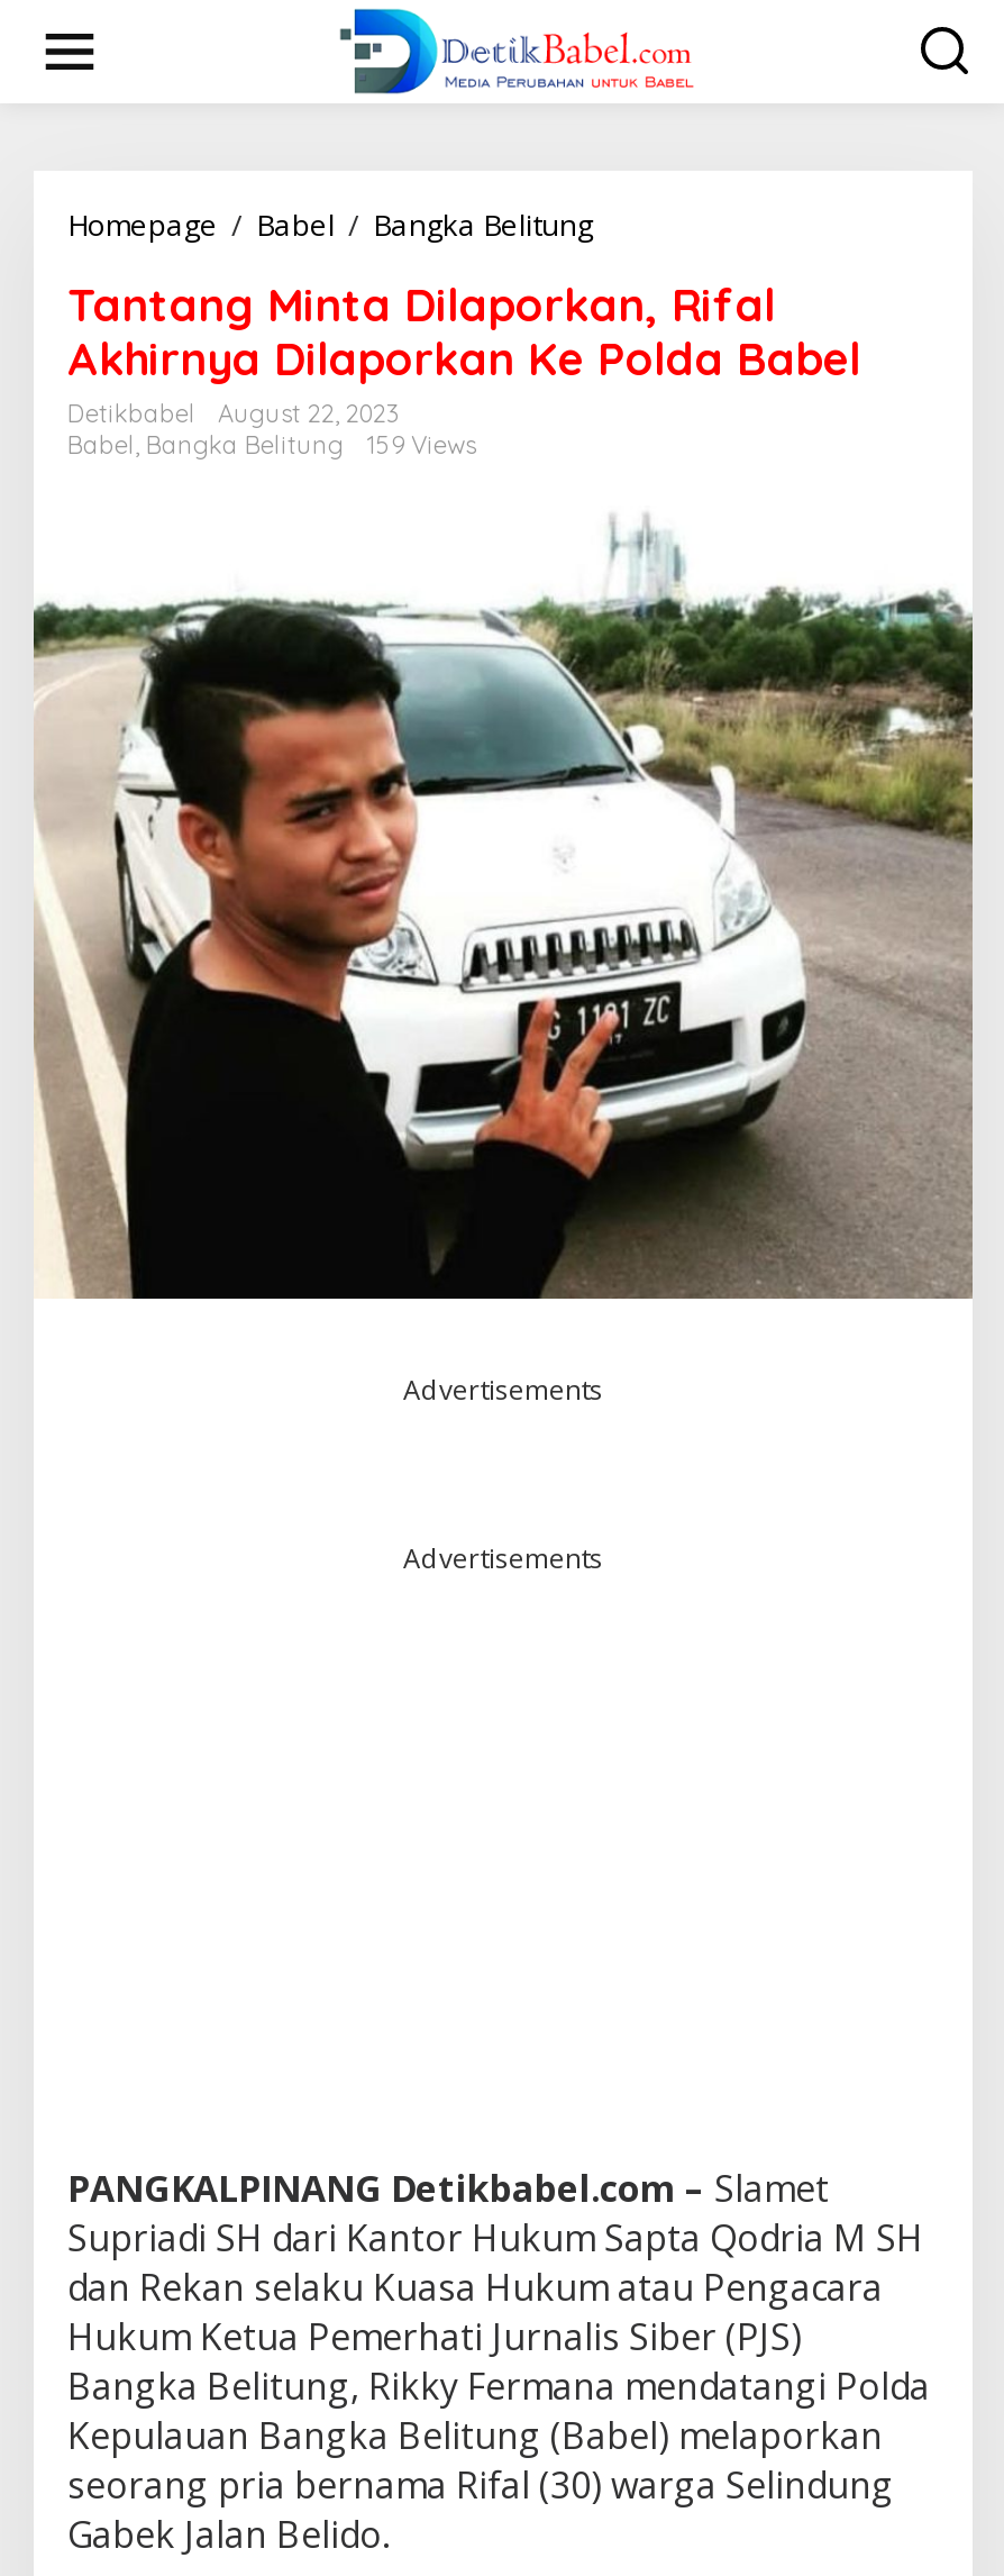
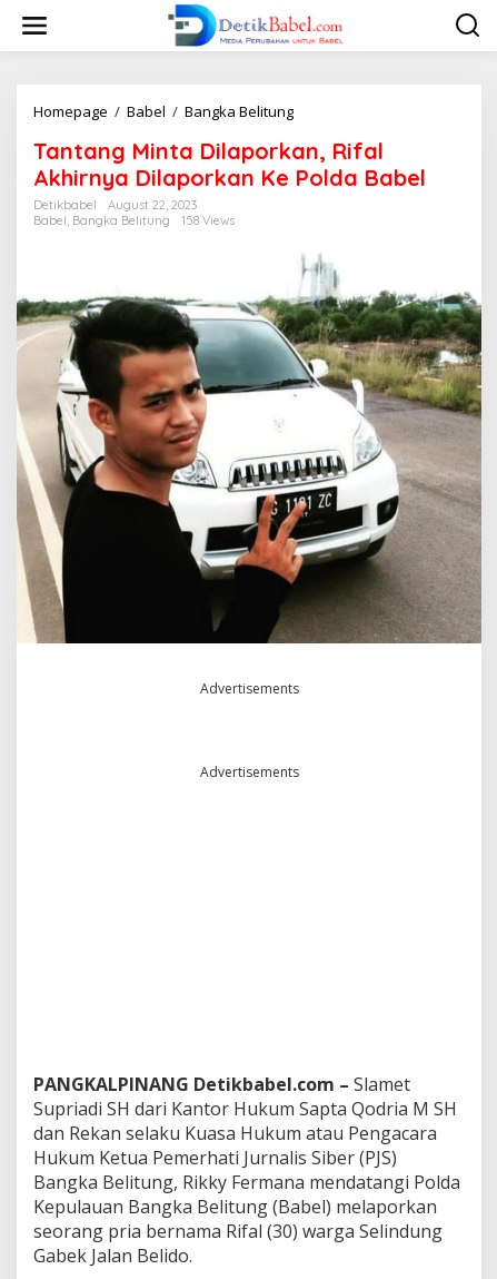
[366,429,476,461] 159 Views -> [181,213,235,228] 158 Views

